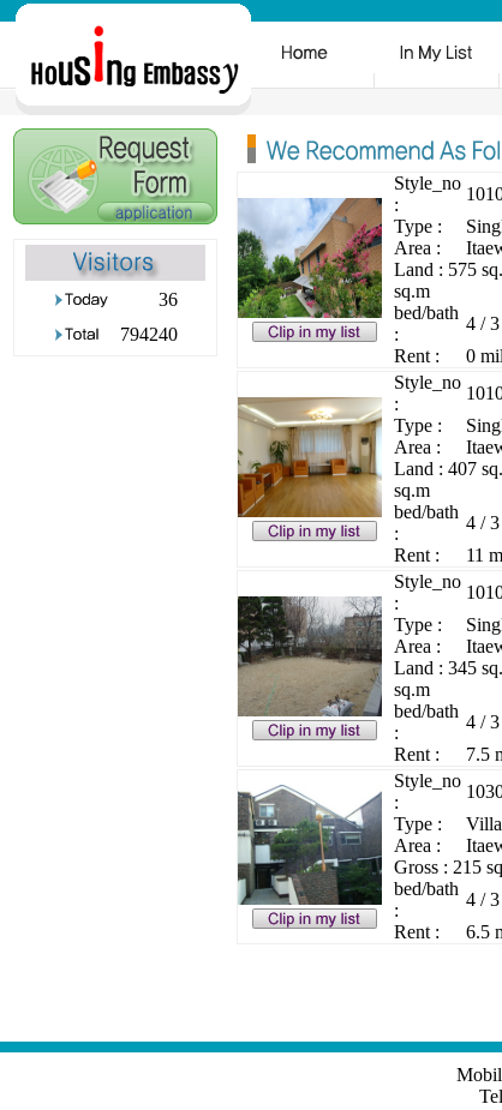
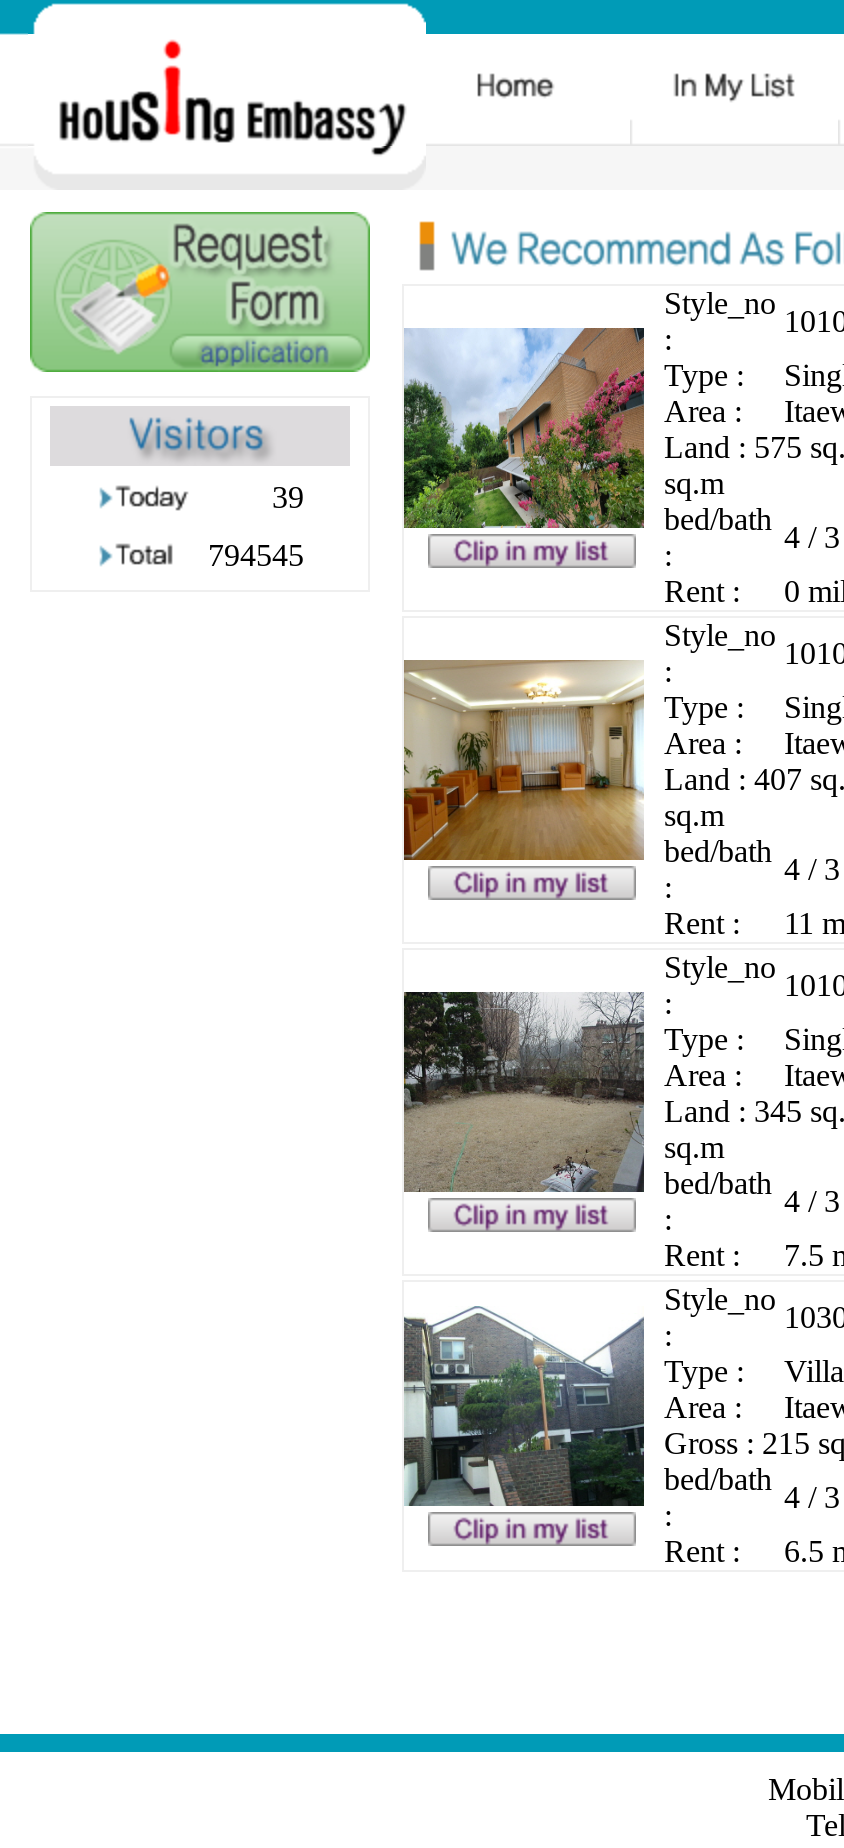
[159,289,178,310] 36 -> [272,480,304,514] 39
[120,324,178,344] 794240 -> [208,538,304,572] 794545

